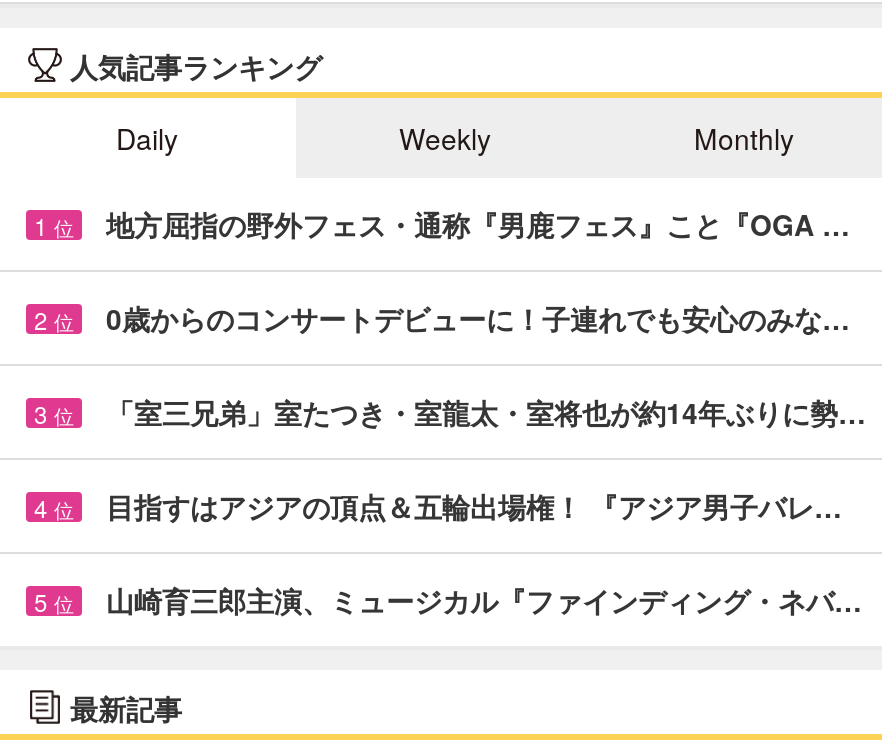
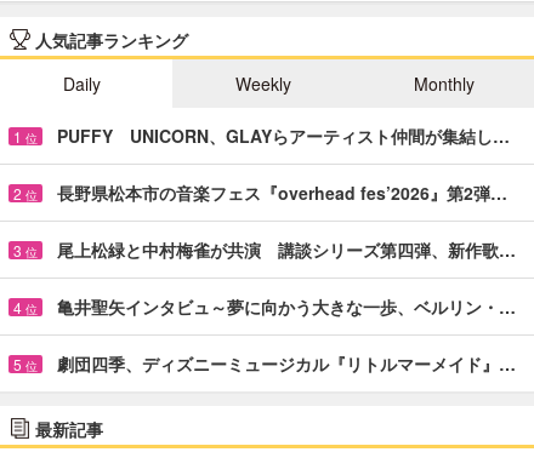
[106,204,850,244] 地方屈指の野外フェス・通称『男鹿フェス』こと『OGA … -> [57,124,510,148] PUFFY UNICORN、GLAYらアーティスト仲間が集結し…
[106,298,850,338] 0歳からのコンサートデビューに！子連れでも安心のみな… -> [57,181,507,205] 長野県松本市の音楽フェス『overhead fes’2026』第2弾…
[106,392,866,432] 「室三兄弟」室たつき・室龍太・室将也が約14年ぶりに勢… -> [57,238,516,262] 尾上松緑と中村梅雀が共演 講談シリーズ第四弾、新作歌…
[106,486,842,526] 目指すはアジアの頂点＆五輪出場権！ 『アジア男子バレ… -> [57,294,516,319] 亀井聖矢インタビュ～夢に向かう大きな一歩、ベルリン・…
[106,580,862,620] 山崎育三郎主演、ミュージカル『ファインディング・ネバ… -> [57,351,516,376] 劇団四季、ディズニーミュージカル『リトルマーメイド』…

